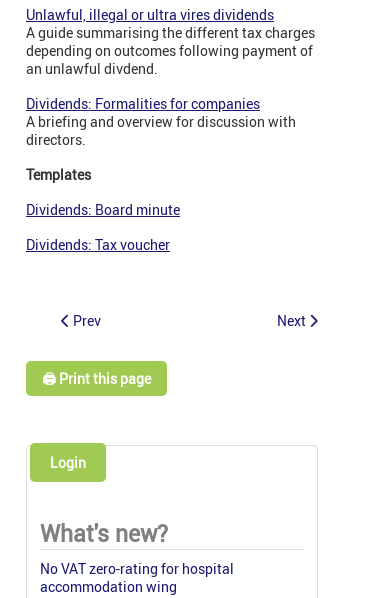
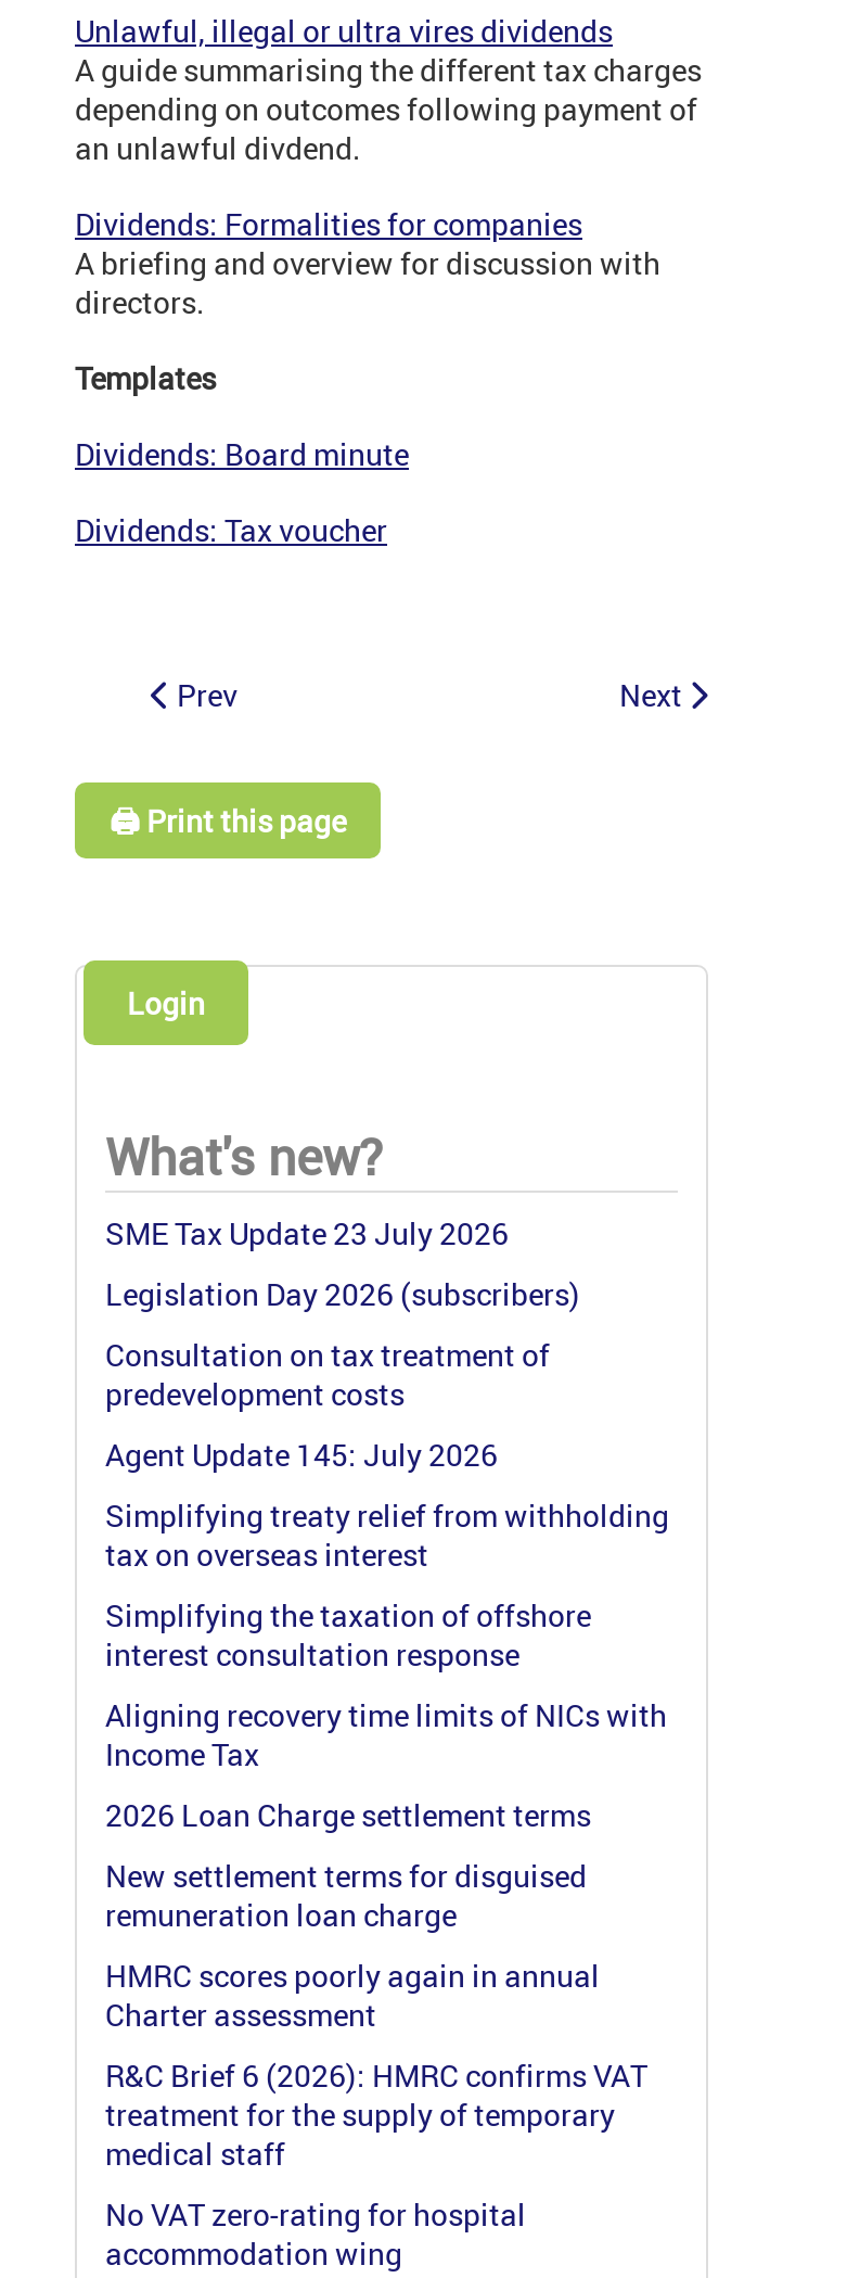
none -> [105,1211,669,2173] SME Tax Update 23 July 2026 | Legislation Day 2026 (subscribers) | Consultation on tax treatment of | predevelopment costs | Agent Update 145: July 2026 | Simplifying treaty relief from withholding | tax on overseas interest | Simplifying the taxation of offshore | interest consultation response | Aligning recovery time limits of NICs with | Income Tax | 2026 Loan Charge settlement terms | New settlement terms for disguised | remuneration loan charge | HMRC scores poorly again in annual | Charter assessment | R&C Brief 6 (2026): HMRC confirms VAT | treatment for the supply of temporary | medical staff

